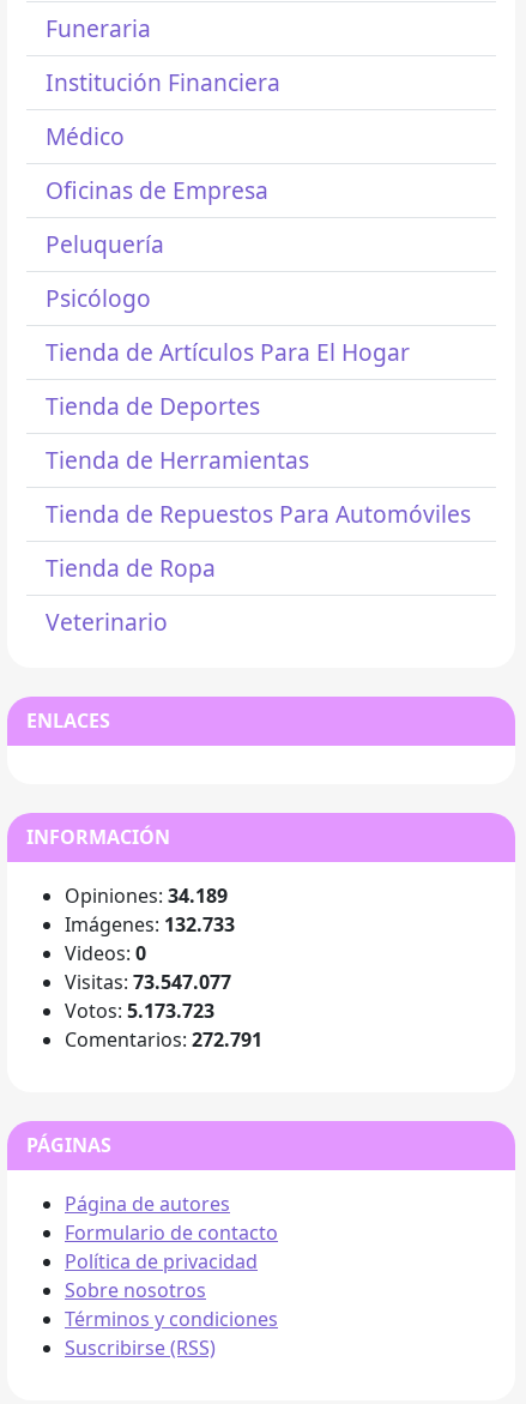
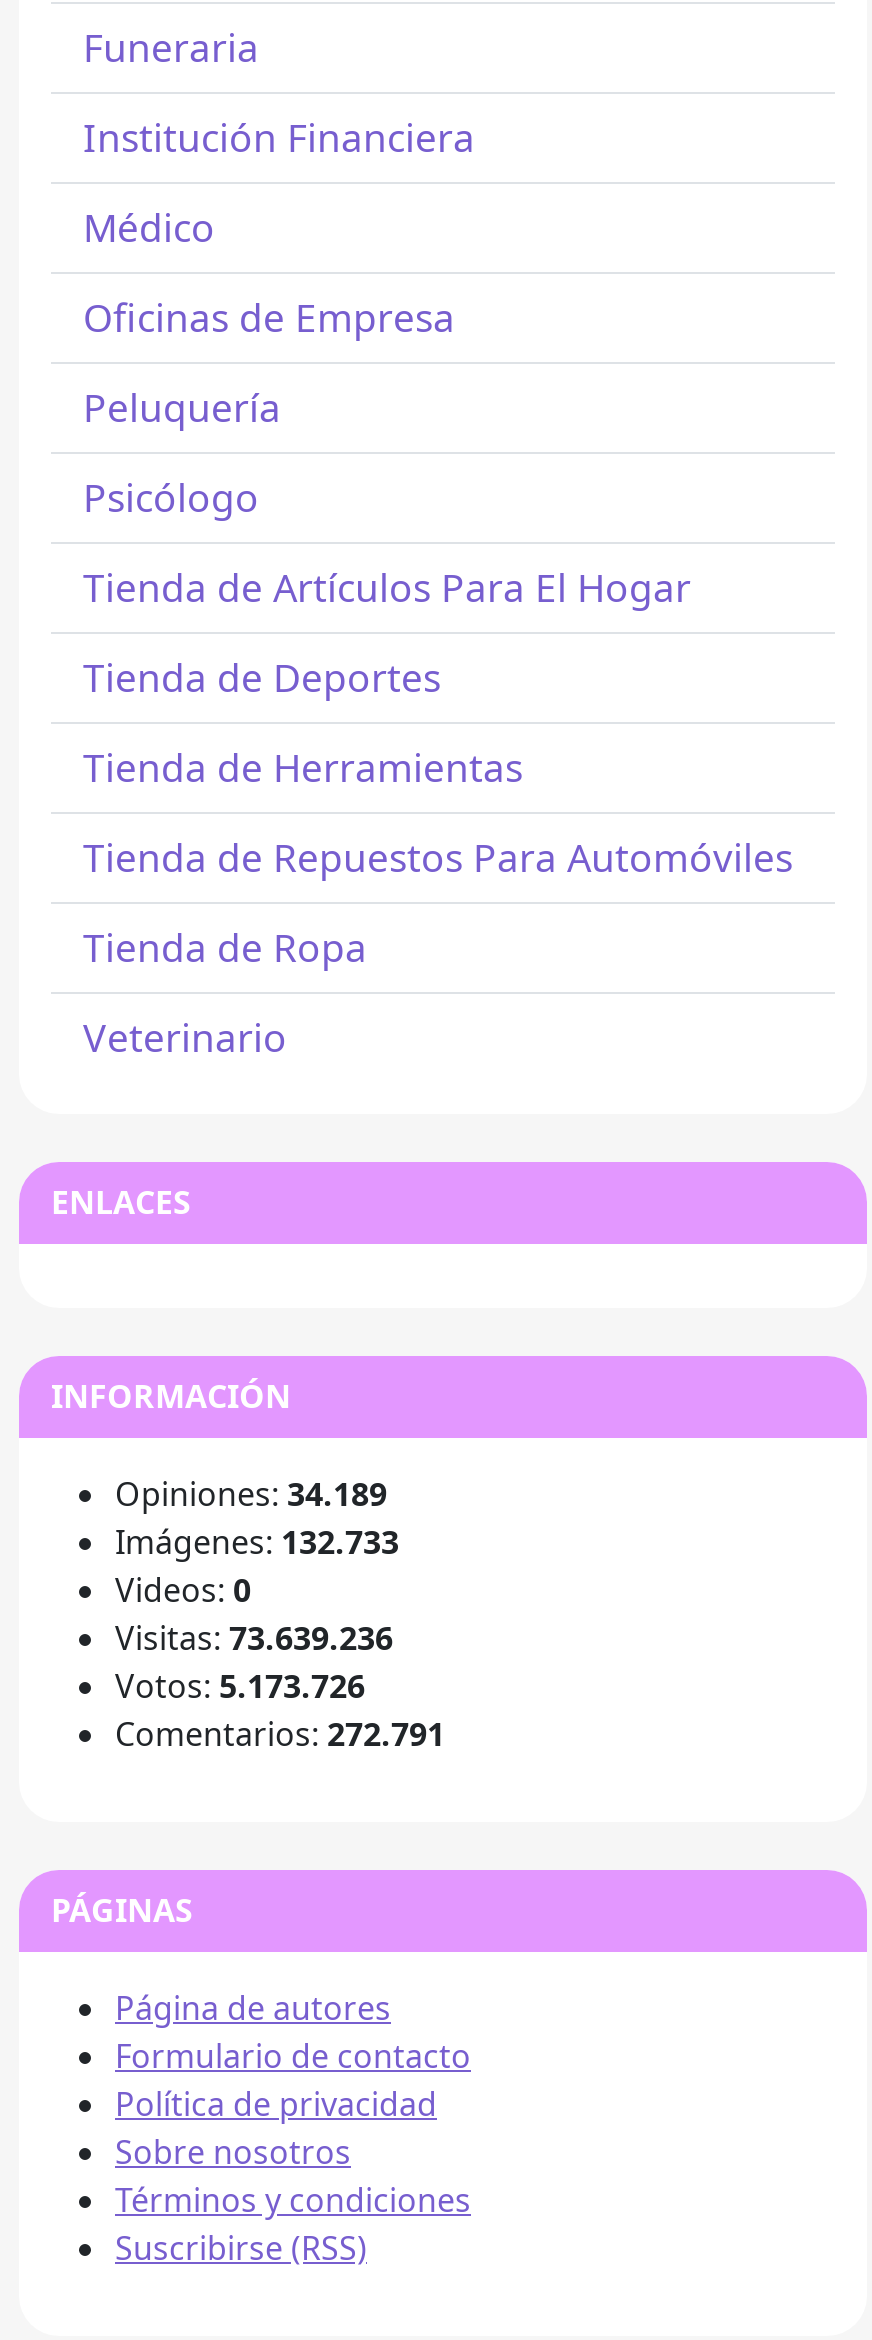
[65,969,231,996] Visitas: 73.547.077 -> [115,1617,393,1661] Visitas: 73.639.236
[65,998,214,1024] Votos: 5.173.723 -> [115,1665,365,1709] Votos: 5.173.726

